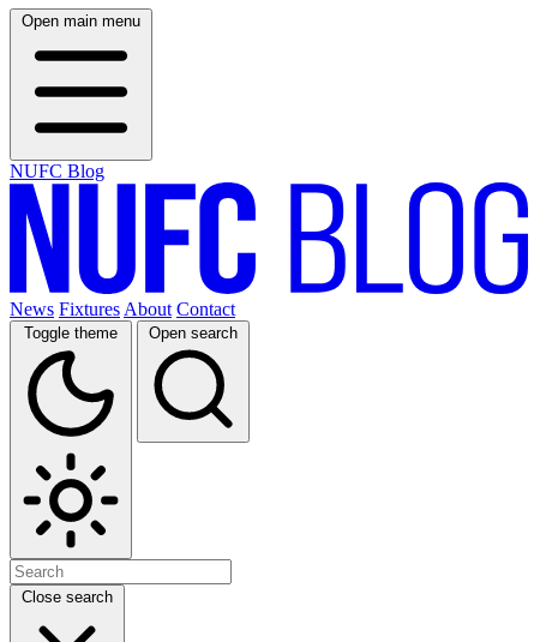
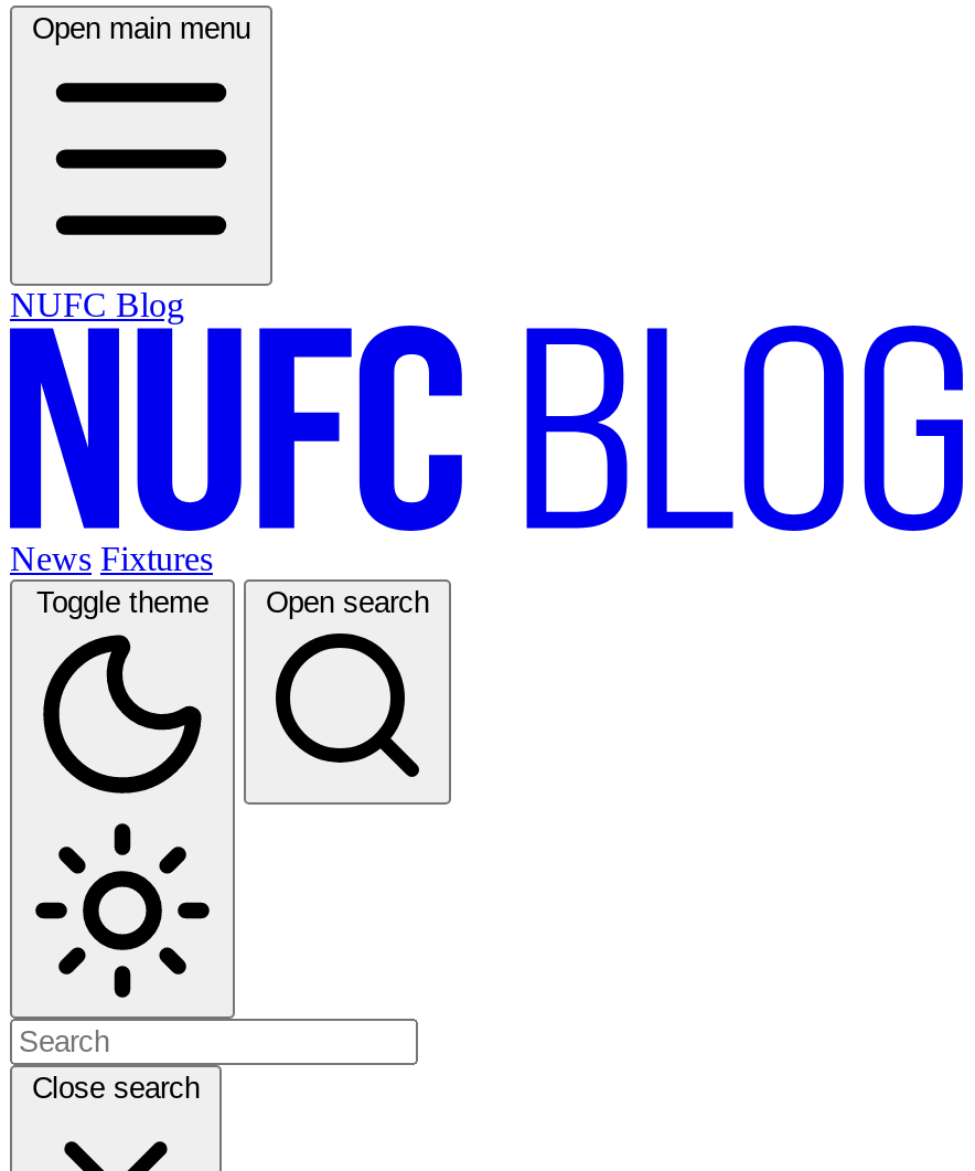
[10,299,235,319] News Fixtures About Contact -> [10,539,213,577] News Fixtures

